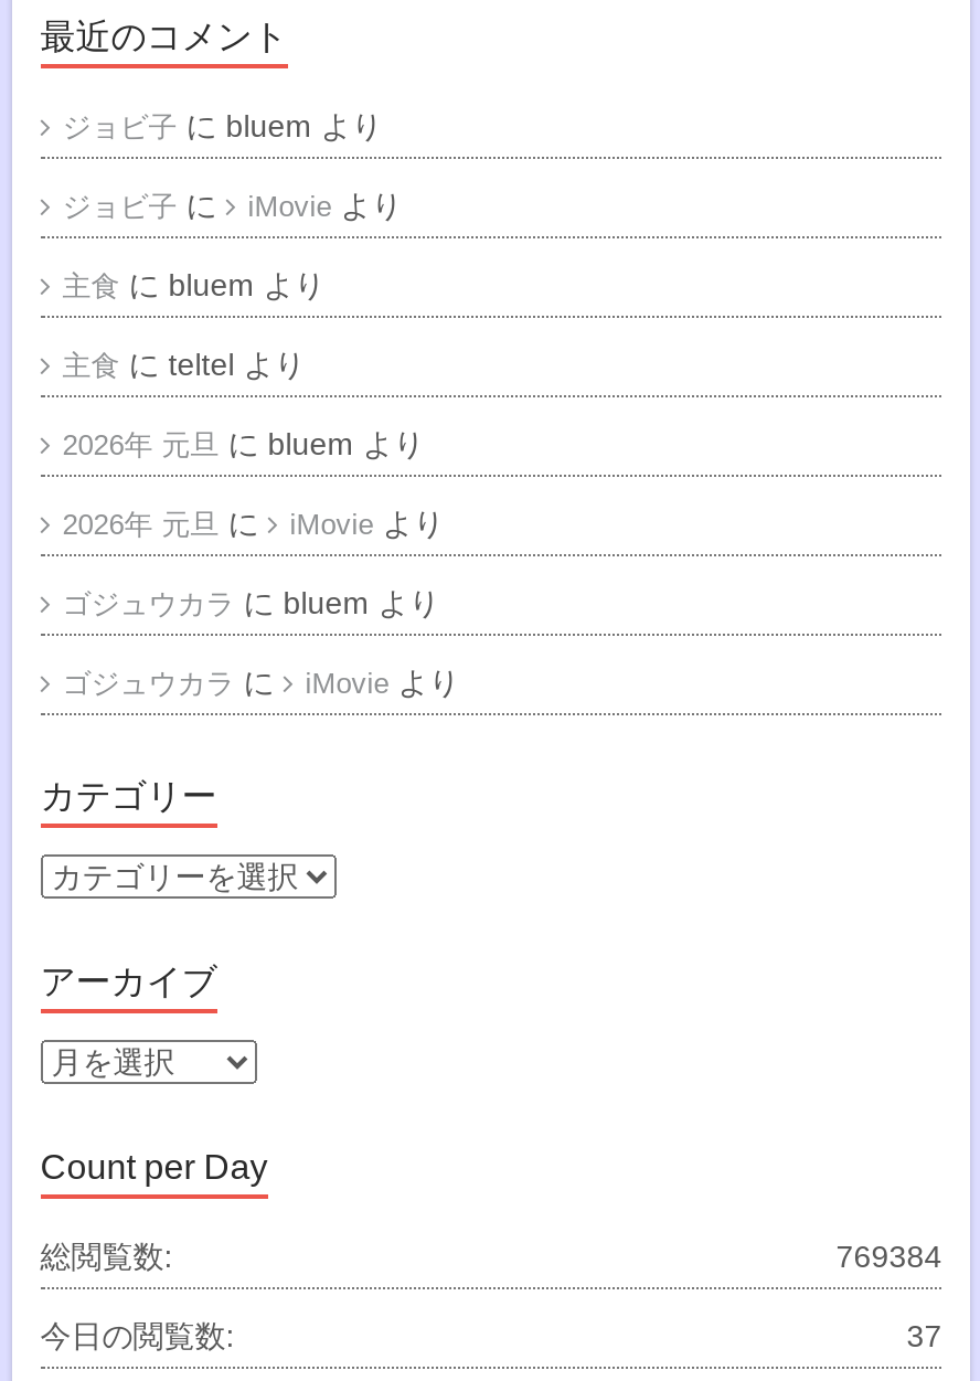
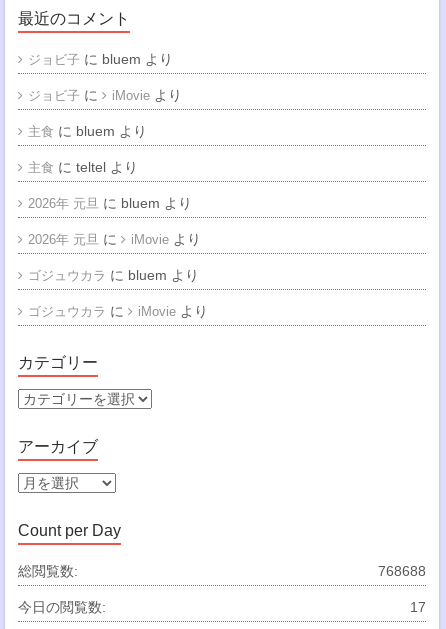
[836,1238,942,1273] 769384 -> [378,563,426,579] 768688
[906,1318,942,1353] 37 -> [410,599,426,615] 17

